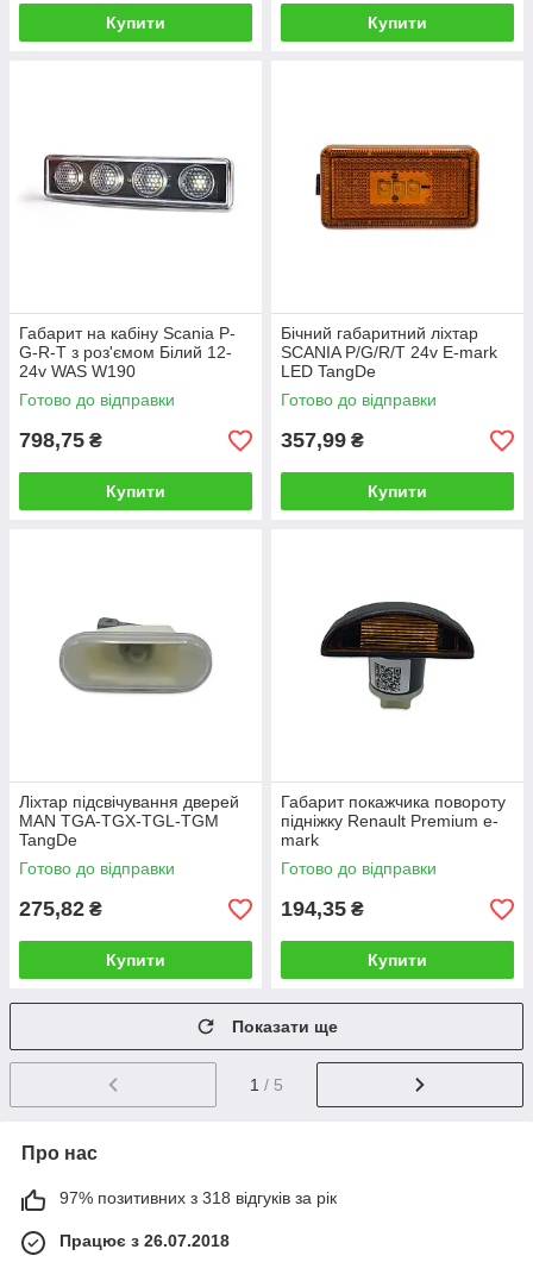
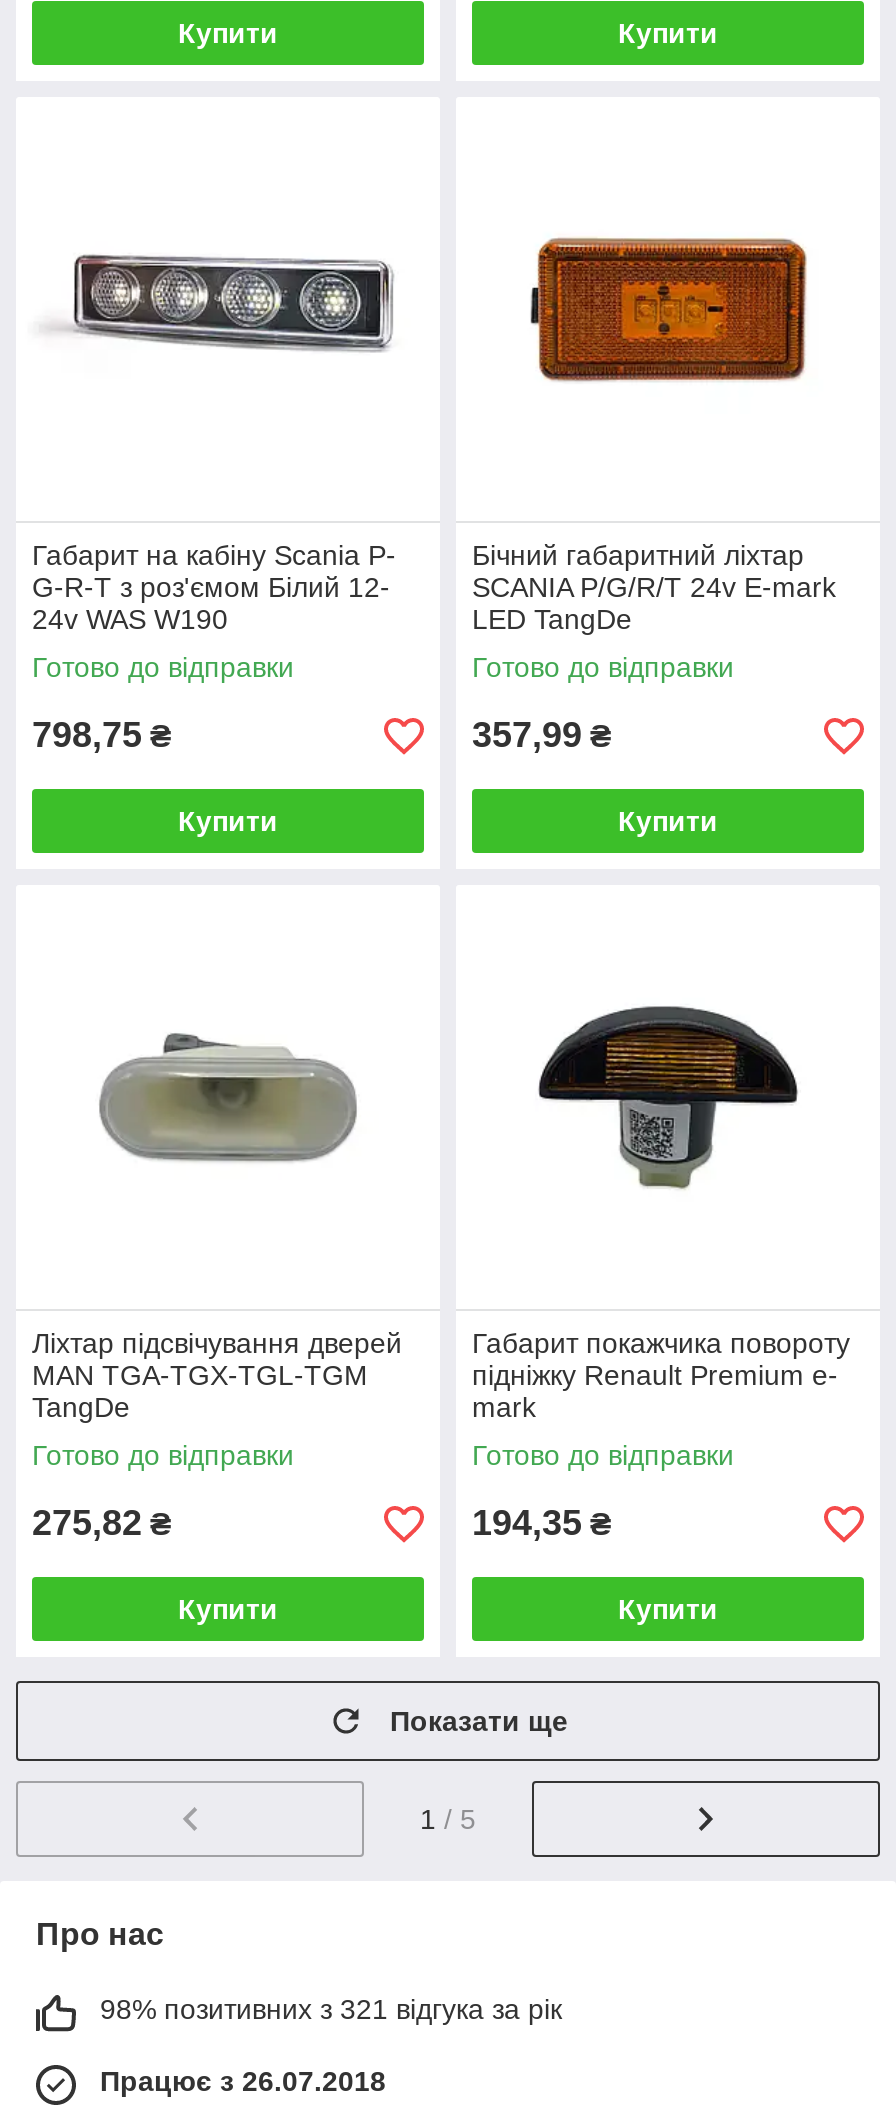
[59,1188,337,1207] 97% позитивних з 318 відгуків за рік -> [100,1993,562,2025] 98% позитивних з 321 відгука за рік

